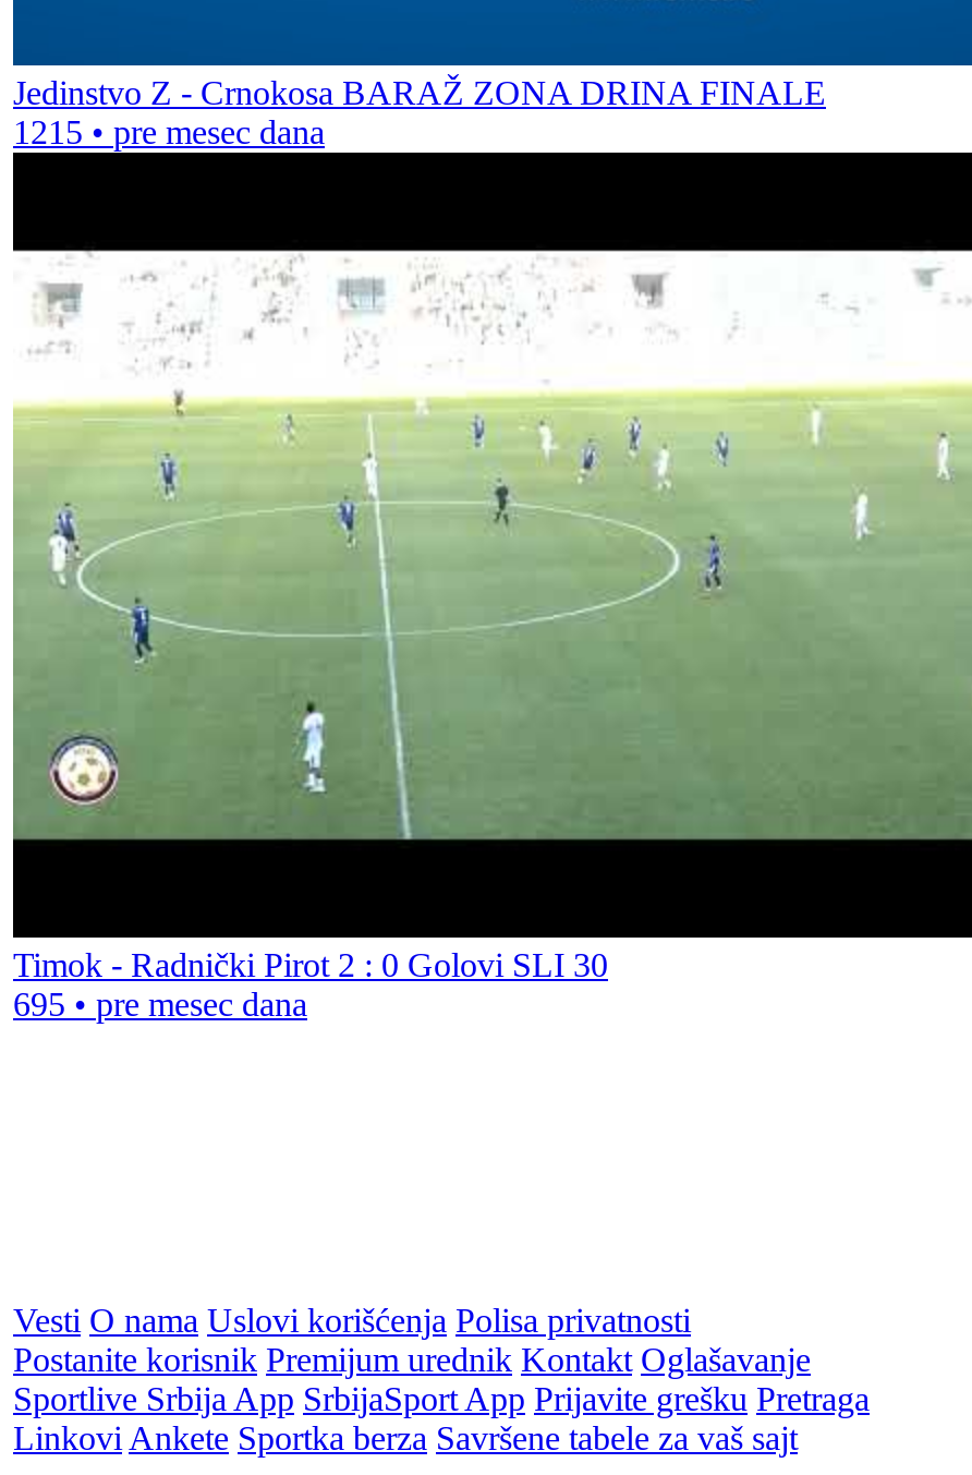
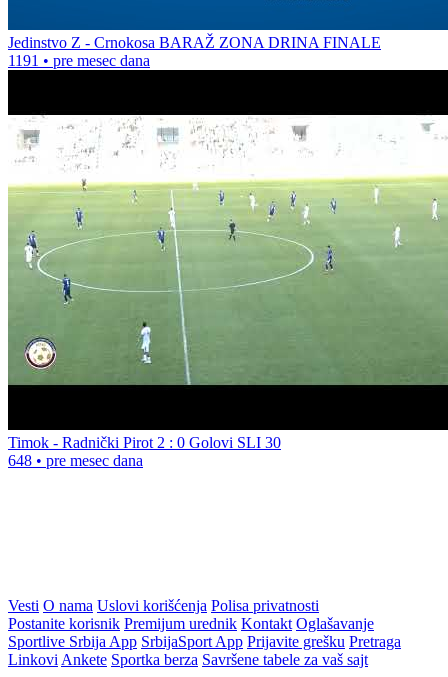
[13,113,325,150] 1215 • pre mesec dana -> [8,52,150,69] 1191 • pre mesec dana
[13,985,307,1022] 695 • pre mesec dana -> [8,452,143,469] 648 • pre mesec dana

